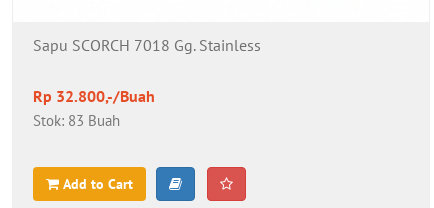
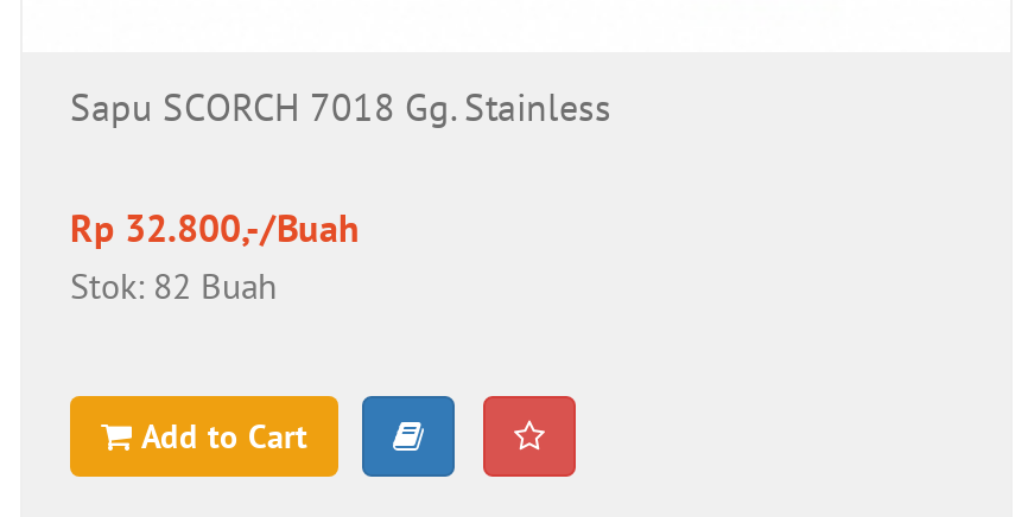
[33,111,120,130] Stok: 83 Buah -> [70,264,277,309] Stok: 82 Buah

